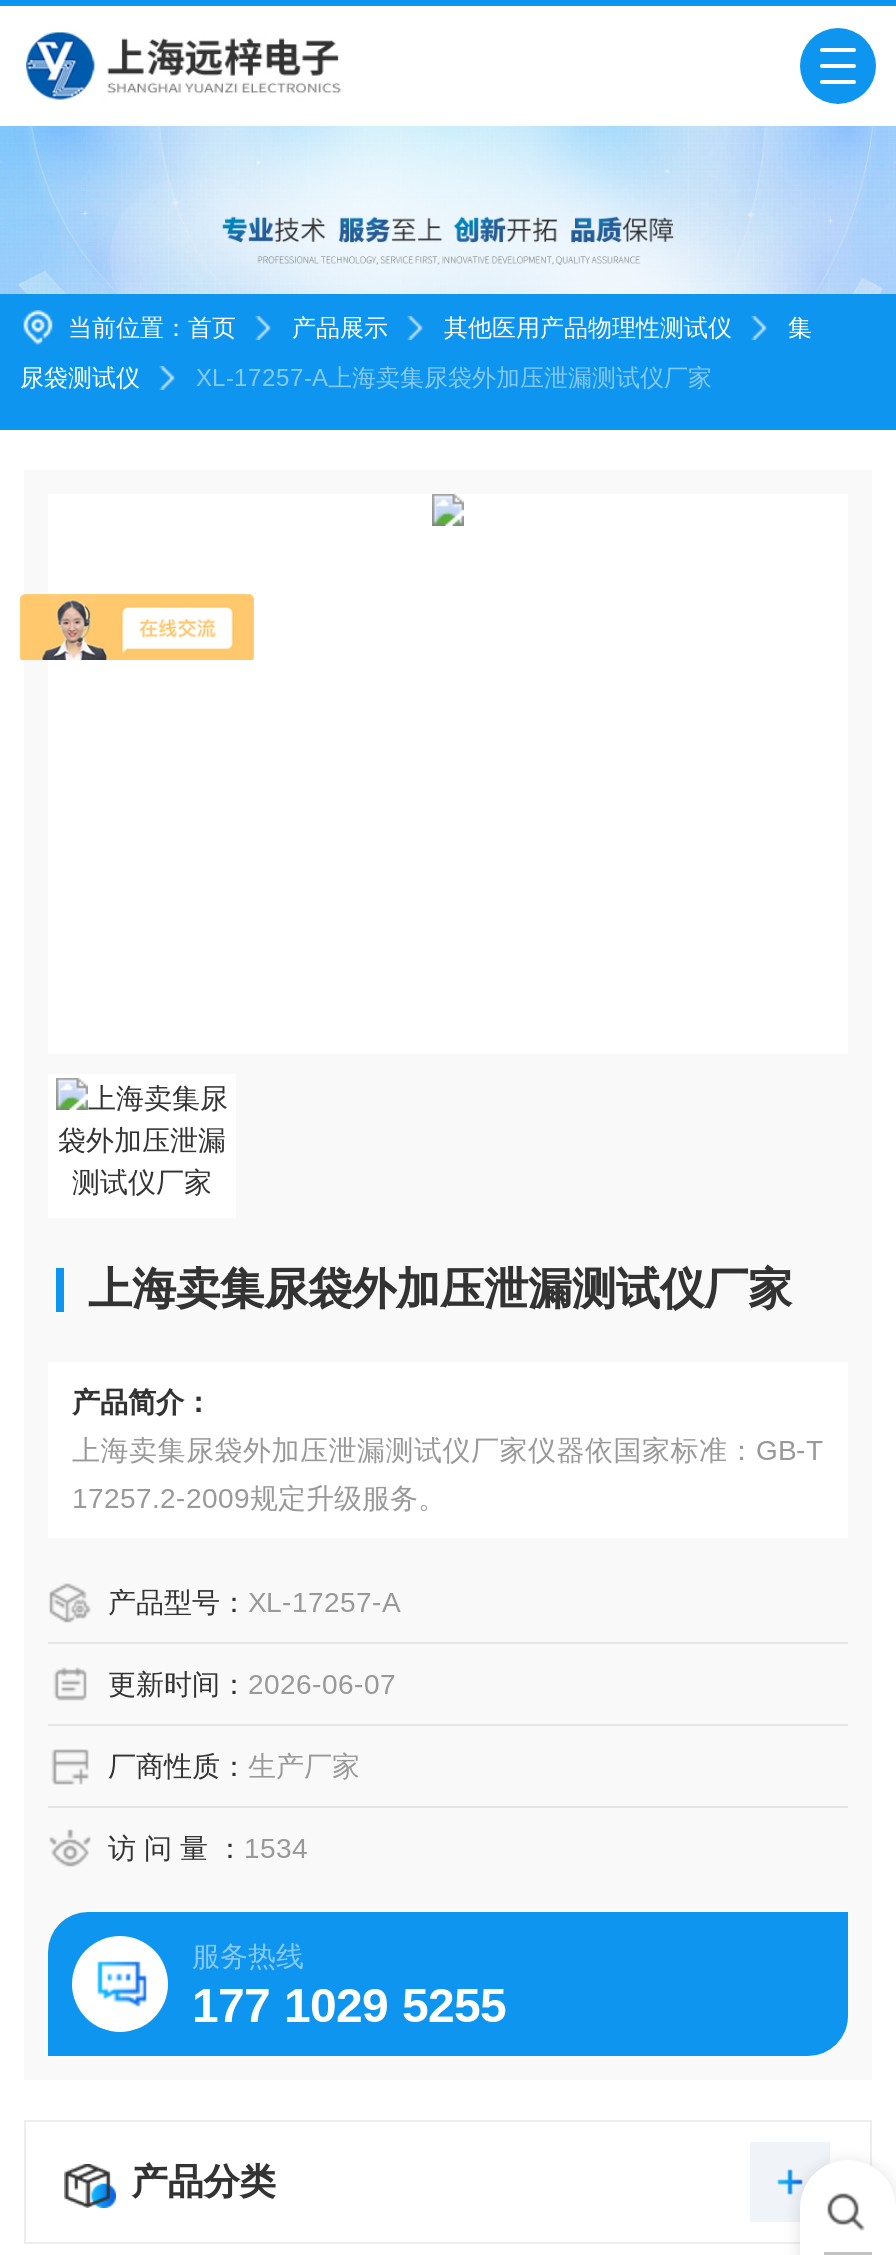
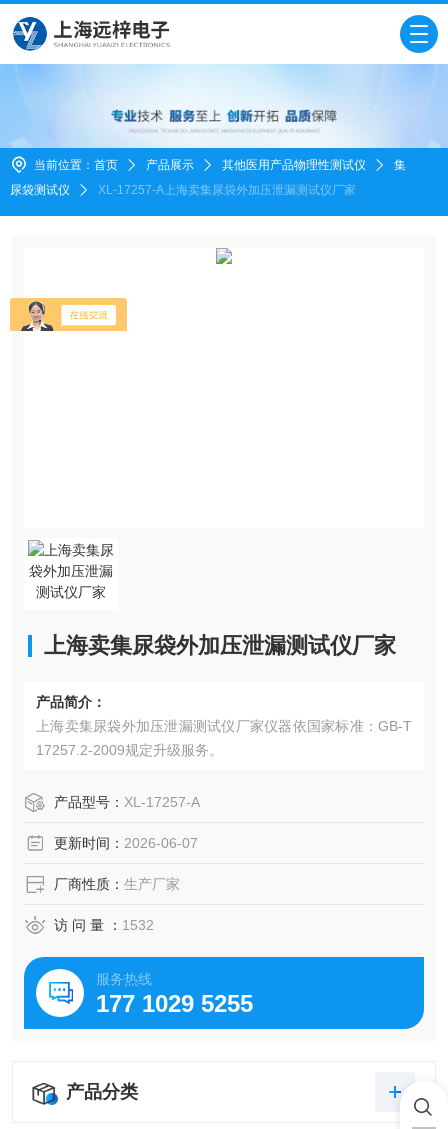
[108,1831,308,1863] 访 问 量 ：1534 -> [54,917,154,933] 访 问 量 ：1532

